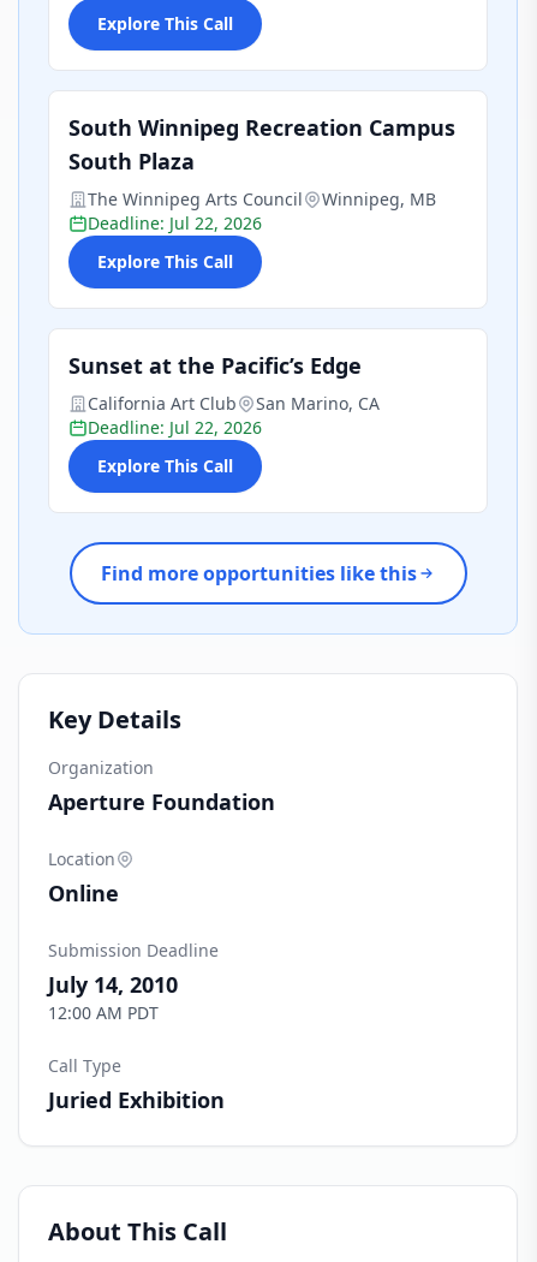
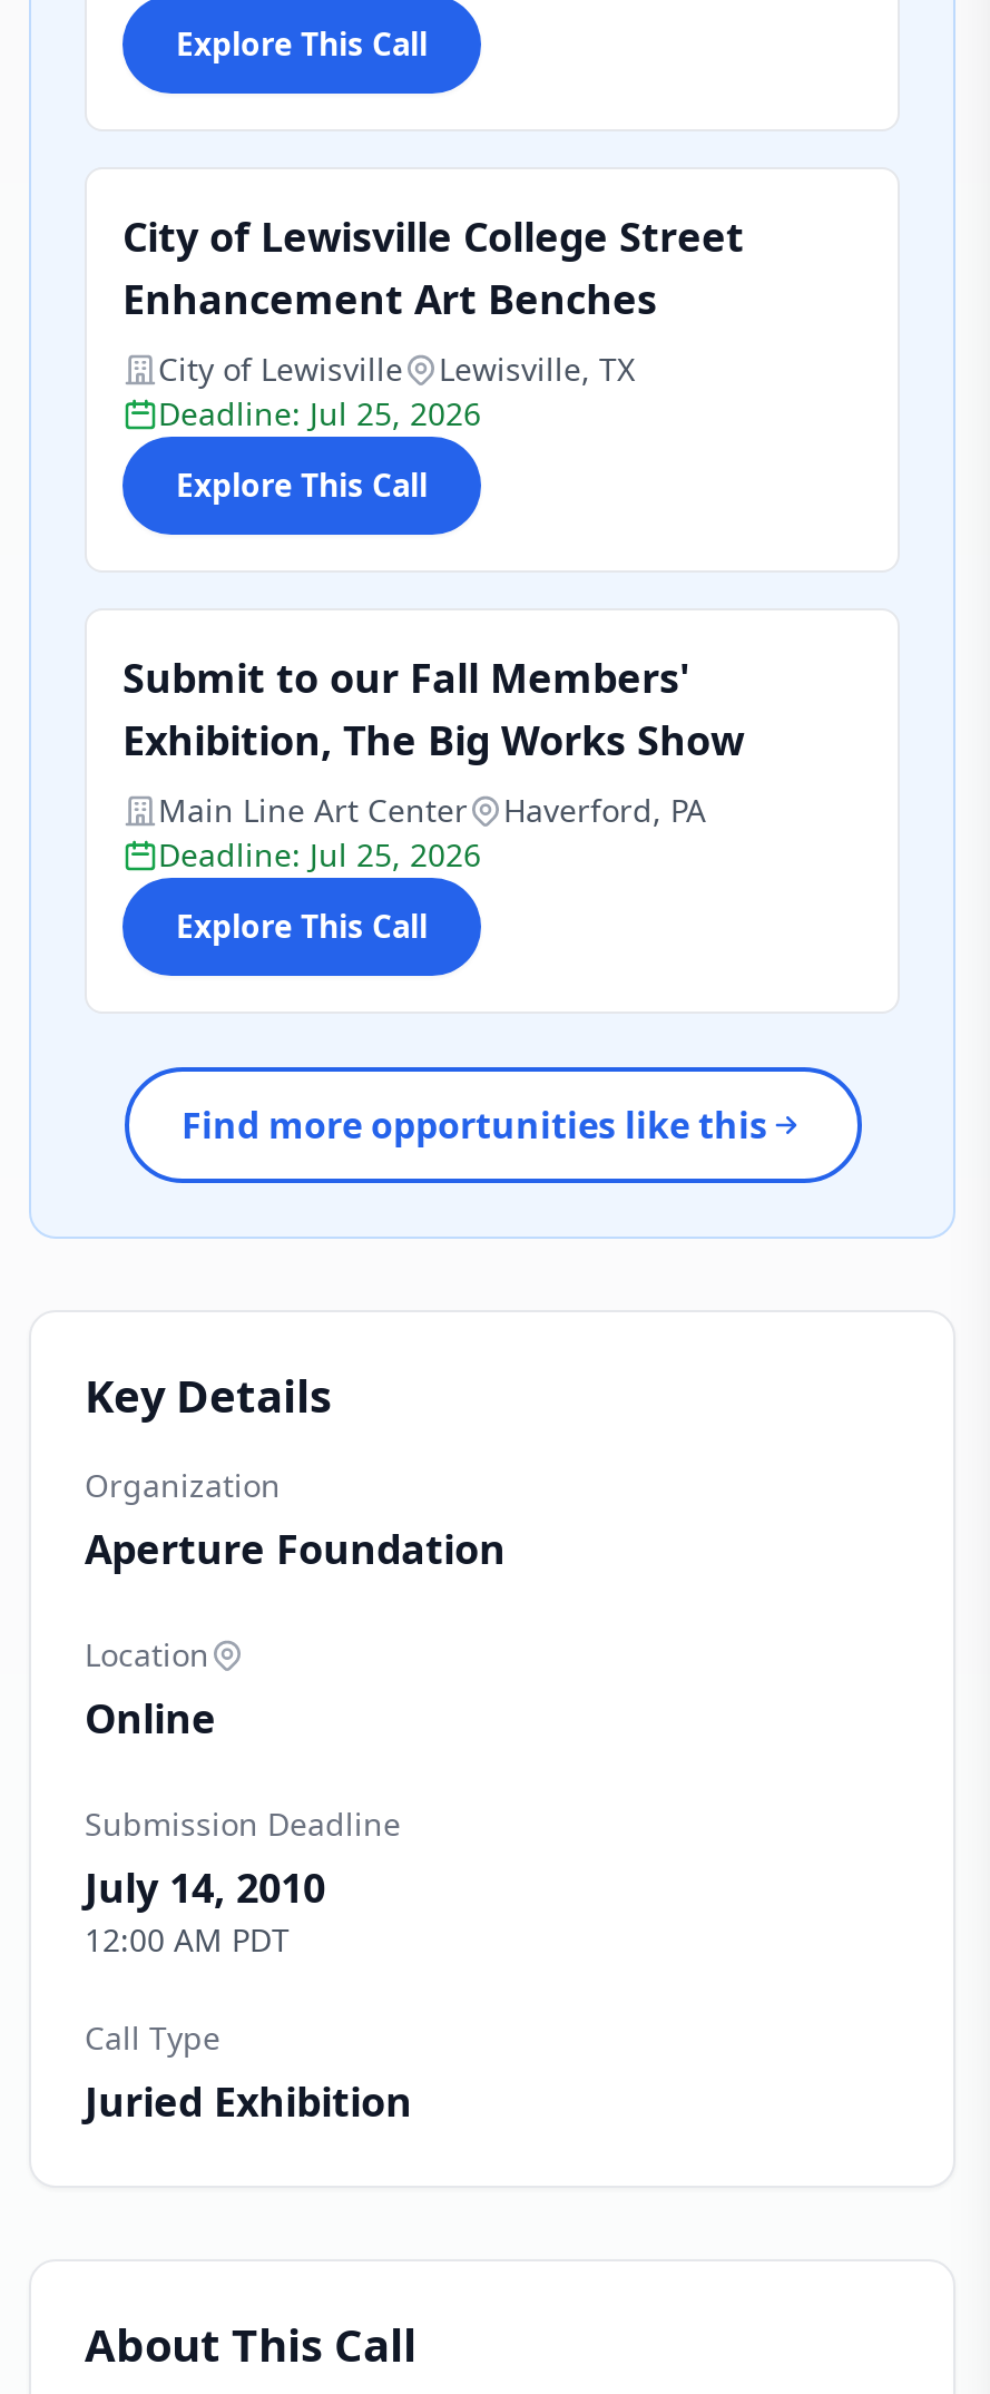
[68,113,455,234] South Winnipeg Recreation Campus | South Plaza | The Winnipeg Arts Council | Winnipeg, MB | Deadline: Jul 22, 2026 -> [122,209,744,434] City of Lewisville College Street | Enhancement Art Benches | City of Lewisville | Lewisville, TX | Deadline: Jul 25, 2026
[68,351,380,439] Sunset at the Pacific’s Edge | California Art Club | San Marino, CA | Deadline: Jul 22, 2026 -> [122,651,744,876] Submit to our Fall Members' | Exhibition, The Big Works Show | Main Line Art Center | Haverford, PA | Deadline: Jul 25, 2026

